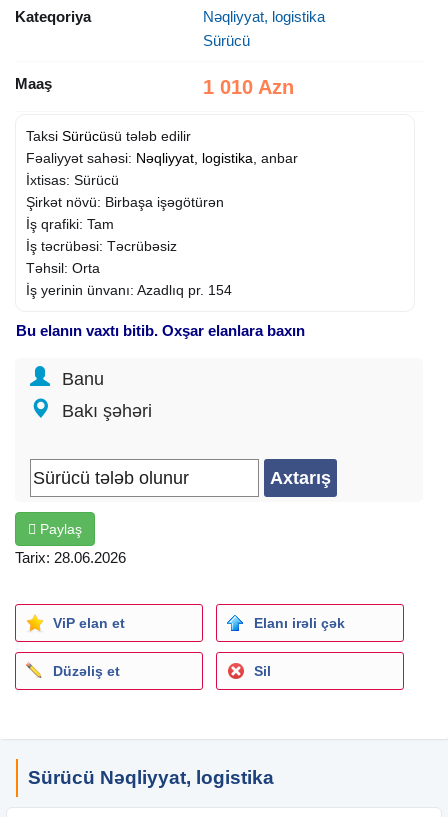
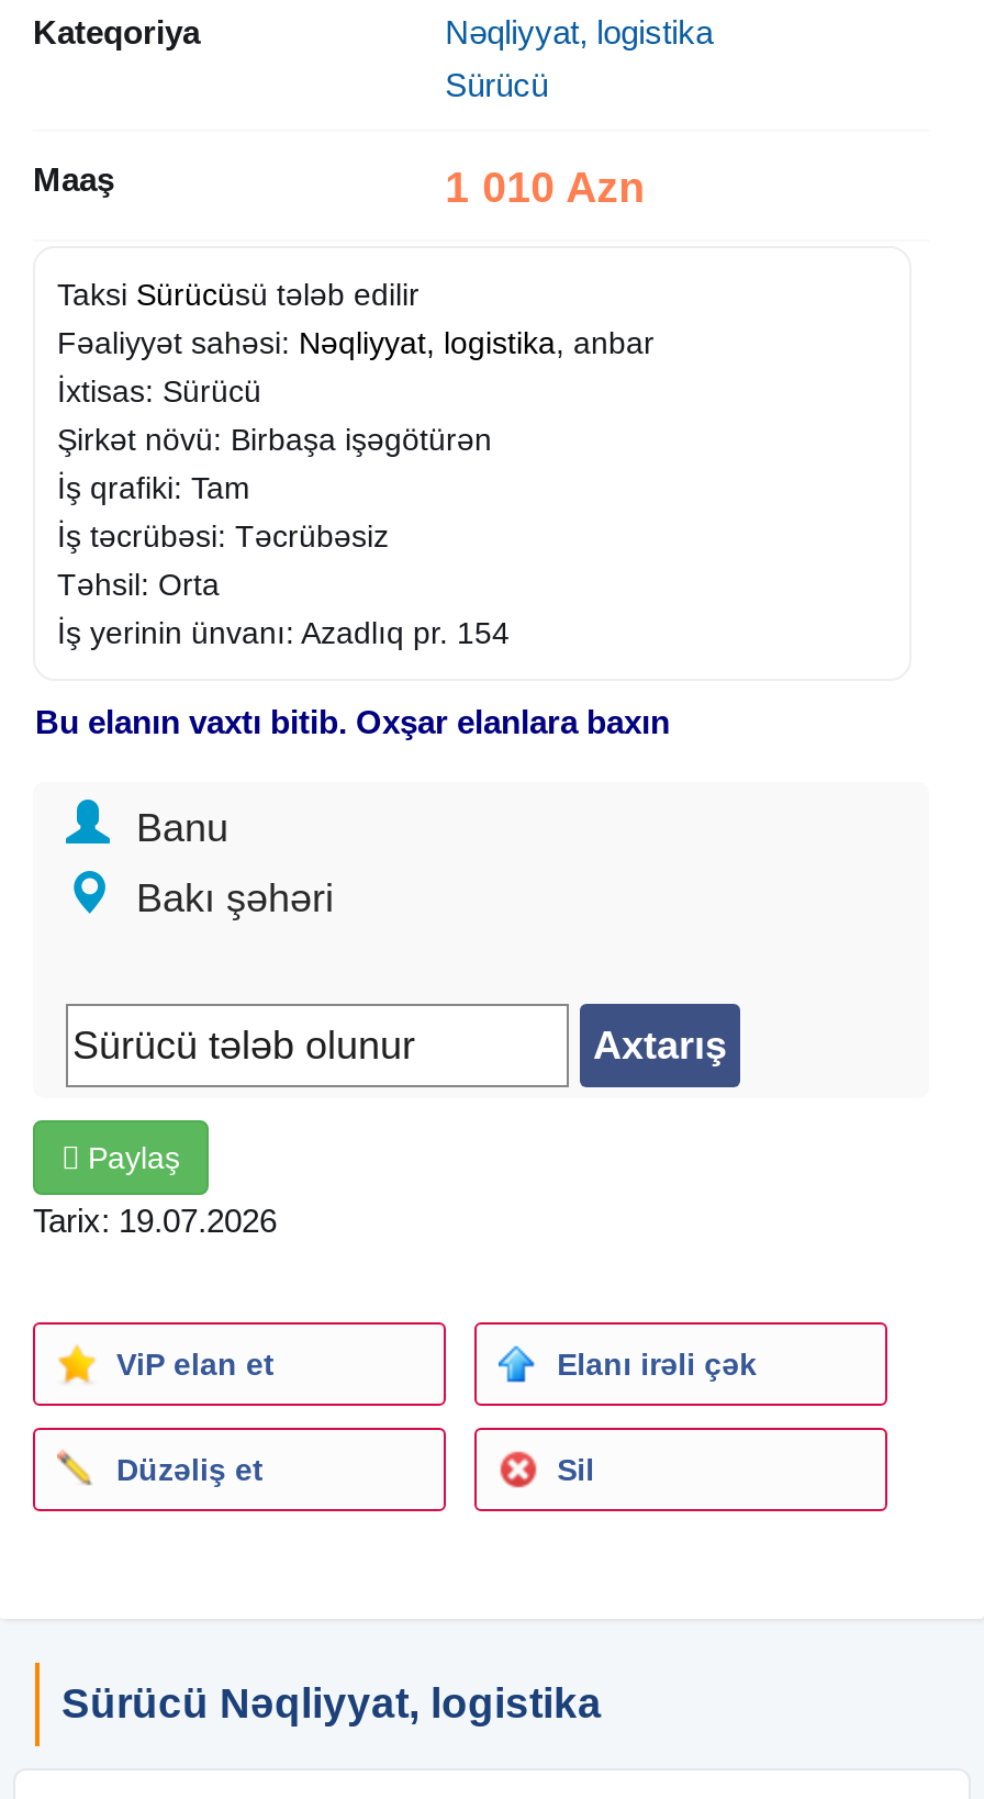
[15,549,126,566] Tarix: 28.06.2026 -> [33,1201,277,1238] Tarix: 19.07.2026

